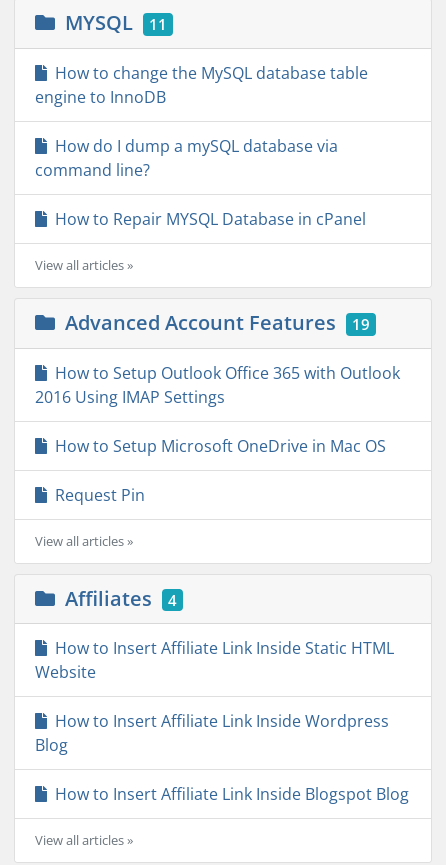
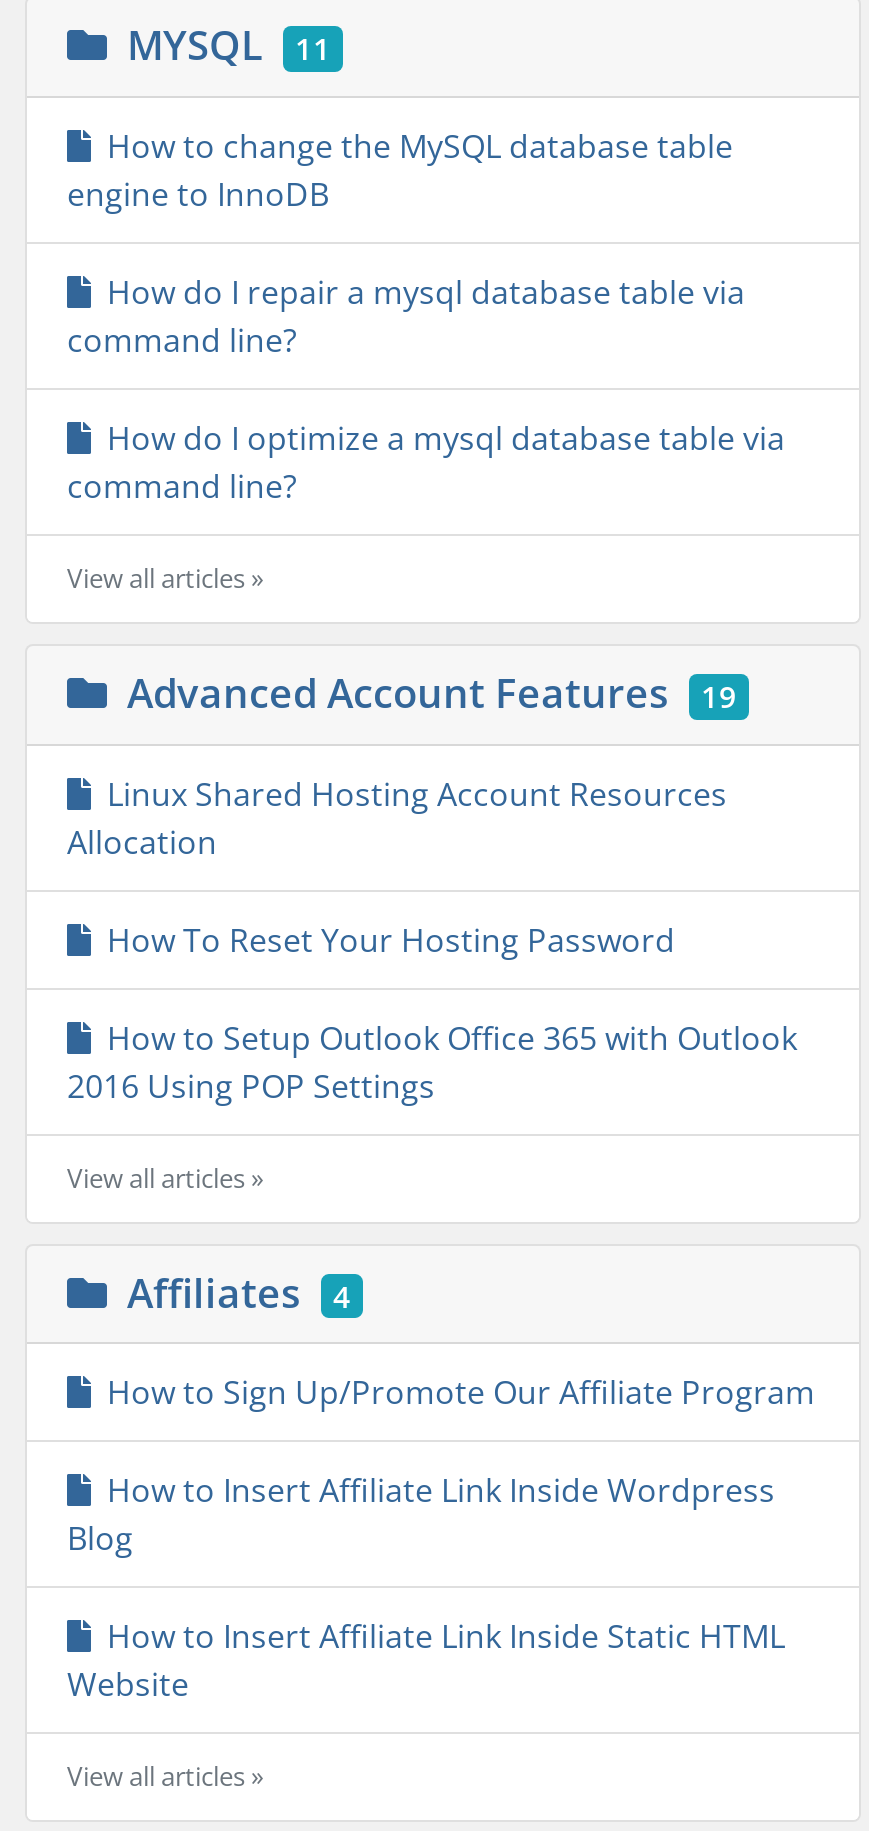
[47,135,338,157] How do I dump a mySQL database via -> [91,270,745,314] How do I repair a mysql database table via
[47,208,366,230] How to Repair MYSQL Database in cPanel -> [67,416,785,508] How do I optimize a mysql database table via | command line?
none -> [67,771,727,961] Linux Shared Hosting Account Resources | Allocation | How To Reset Your Hosting Password
moved [47,361,400,383] -> [91,1015,797,1059]: How to Setup Outlook Office 365 with Outlook
[35,385,386,505] 2016 Using IMAP Settings | How to Setup Microsoft OneDrive in Mac OS | Request Pin -> [67,1063,435,1107] 2016 Using POP Settings
none -> [91,1370,815,1414] How to Sign Up/Promote Our Affiliate Program
moved [35,637,394,683] -> [67,1614,785,1706]: How to Insert Affiliate Link Inside Static HTML | Website
moved [35,710,389,756] -> [67,1468,775,1560]: How to Insert Affiliate Link Inside Wordpress | Blog
[47,783,409,805] How to Insert Affiliate Link Inside Blogspot Blog -> none

